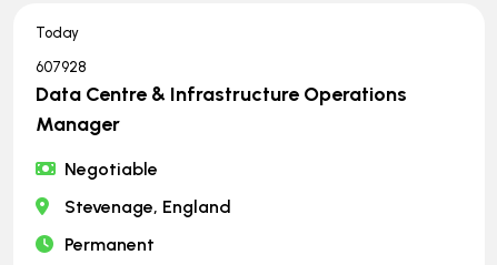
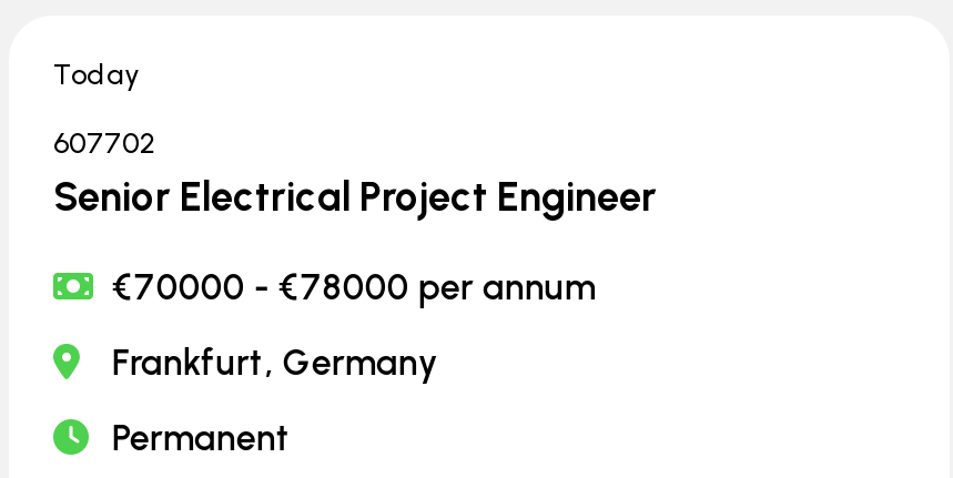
[36,58,407,136] 607928 | Data Centre & Infrastructure Operations | Manager -> [53,126,657,221] 607702 | Senior Electrical Project Engineer
[65,158,158,179] Negotiable -> [112,265,596,307] €70000 - €78000 per annum
[65,196,232,217] Stevenage, England -> [112,341,438,383] Frankfurt, Germany

